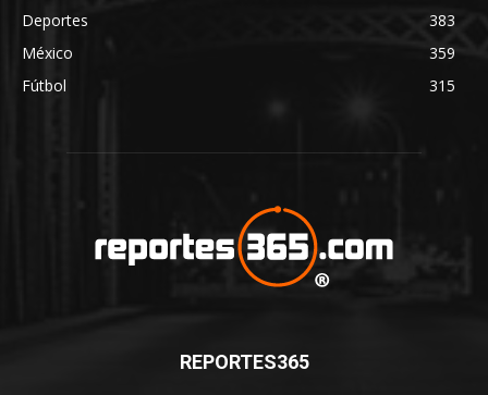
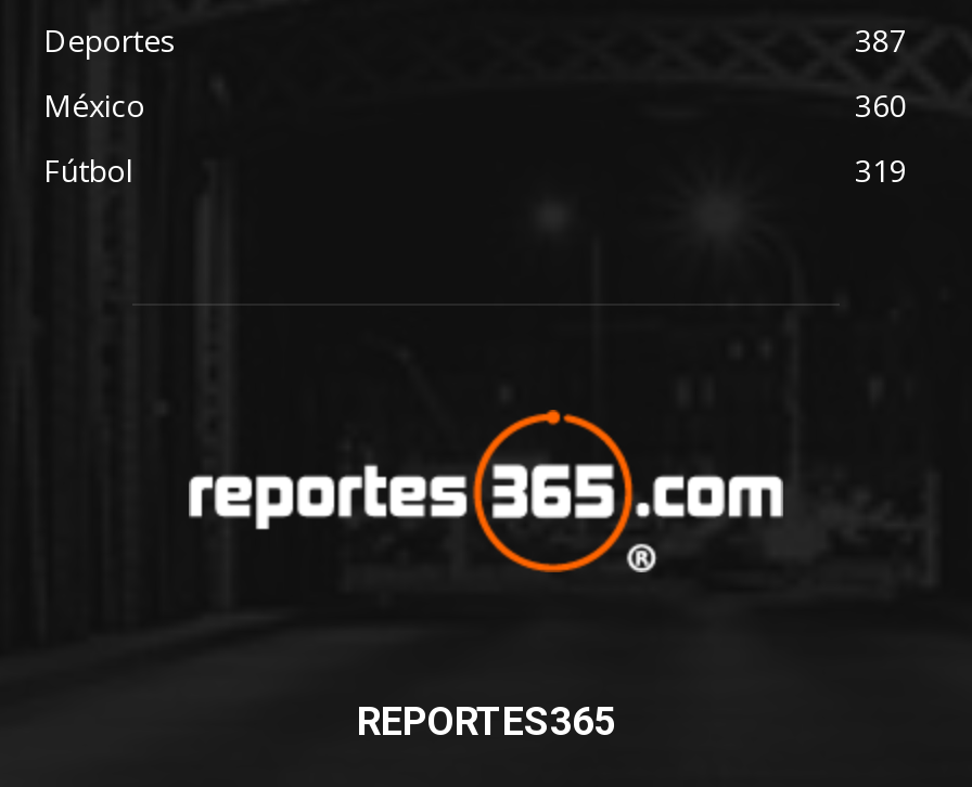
[429,9,455,30] 383 -> [855,19,907,60] 387
[429,42,455,63] 359 -> [855,84,907,125] 360
[429,75,455,95] 315 -> [855,149,907,190] 319

